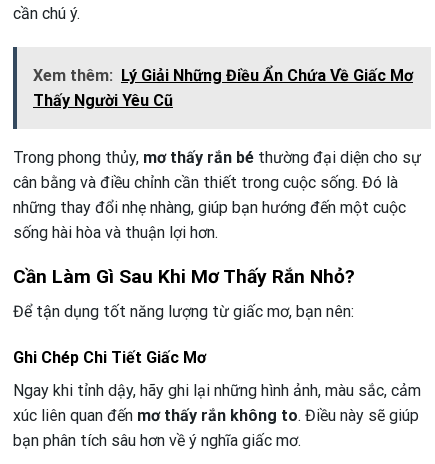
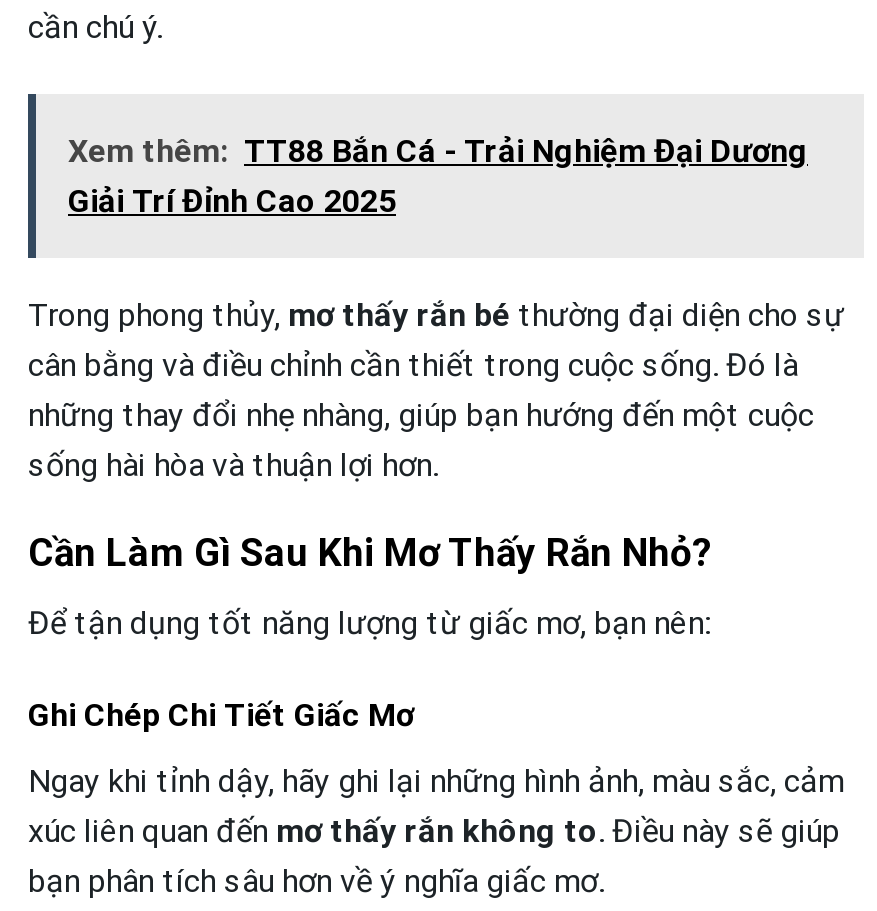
[33,65,413,109] Xem thêm: Lý Giải Những Điều Ẩn Chứa Về Giấc Mơ | Thấy Người Yêu Cũ -> [68,131,808,219] Xem thêm: TT88 Bắn Cá - Trải Nghiệm Đại Dương | Giải Trí Đỉnh Cao 2025

